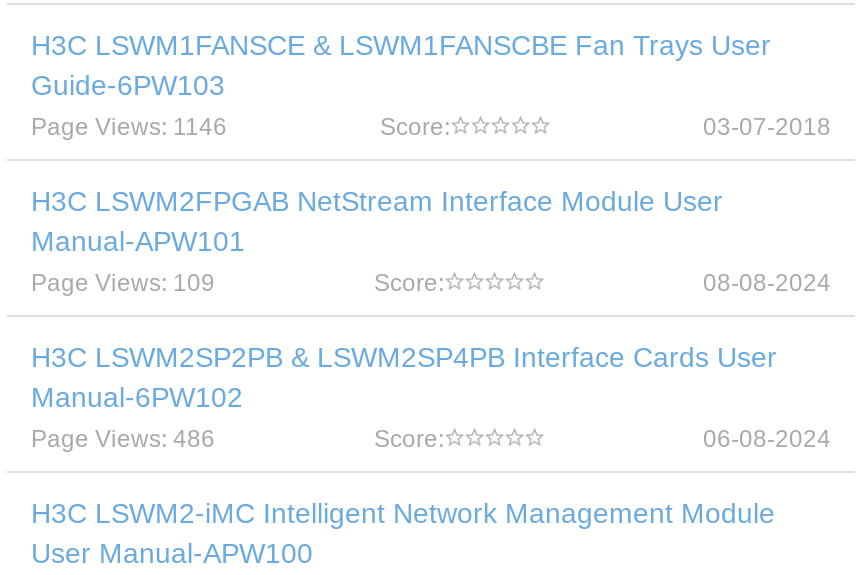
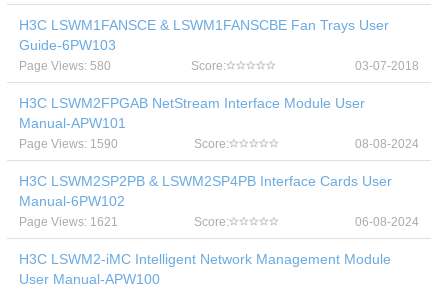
[31,113,227,141] Page Views: 1146 -> [19,59,111,73] Page Views: 580
[31,269,215,297] Page Views: 109 -> [19,137,118,151] Page Views: 1590
[31,425,215,453] Page Views: 486 -> [19,215,118,229] Page Views: 1621

